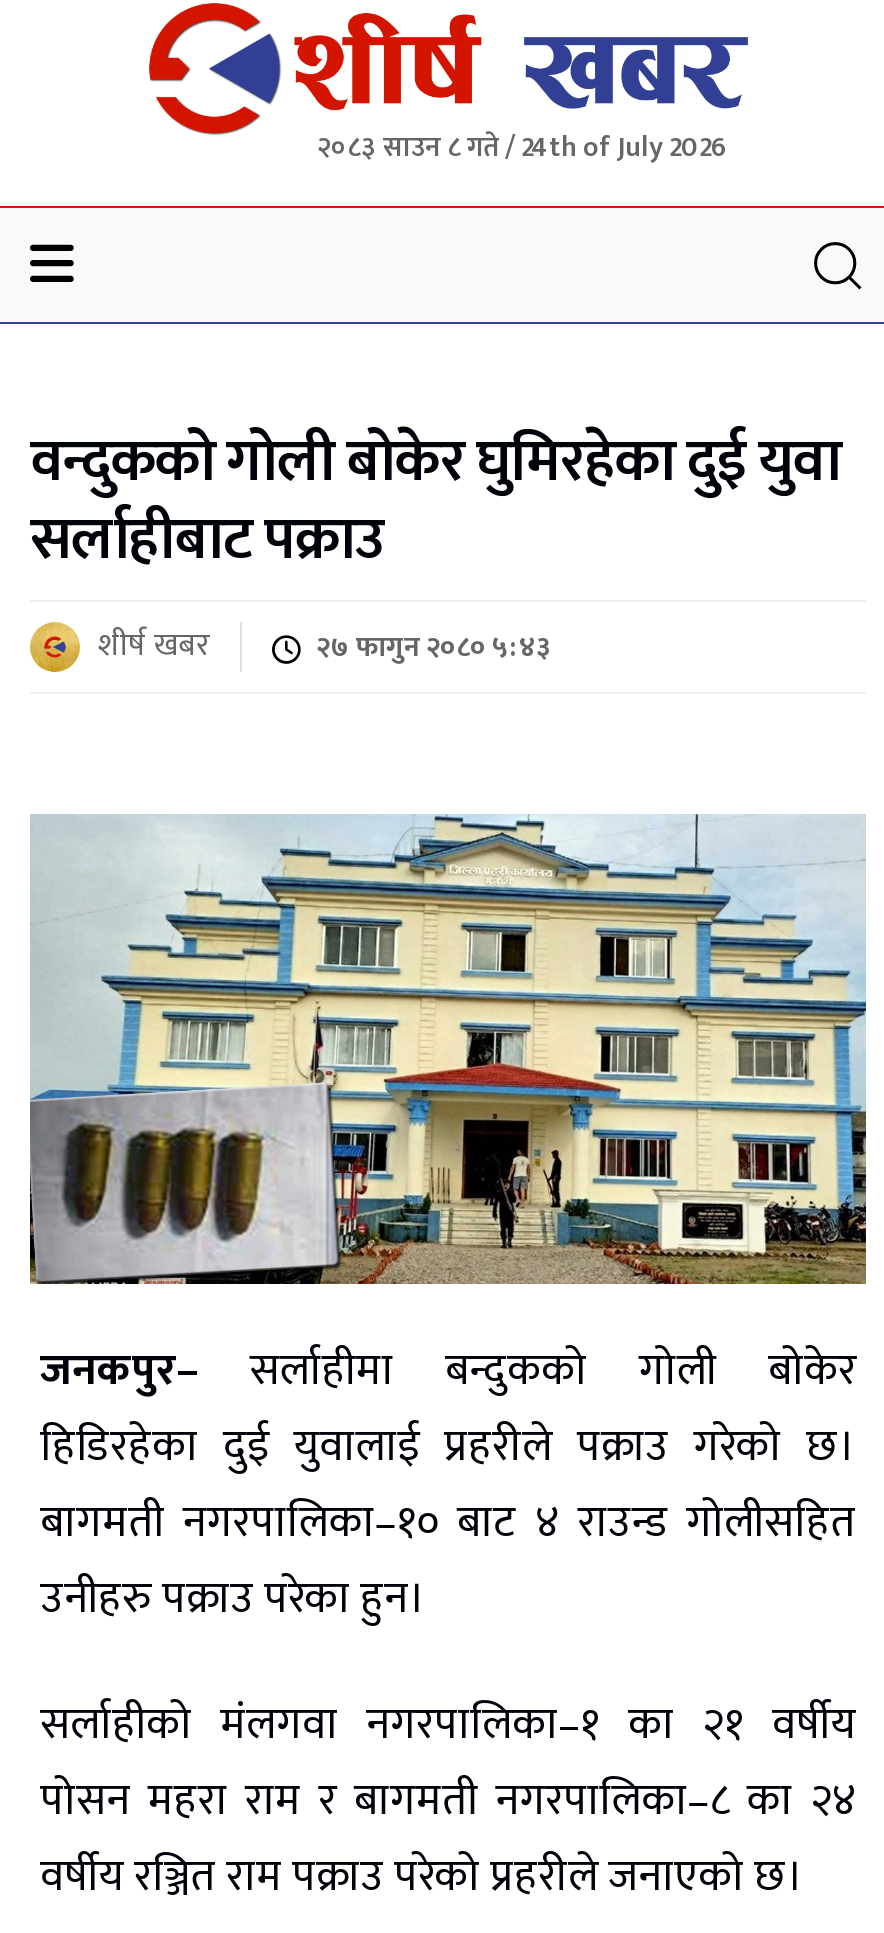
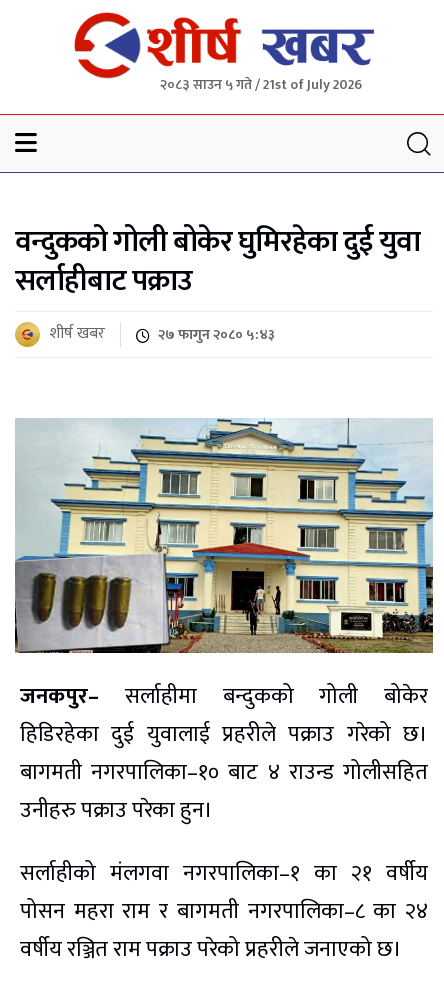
[317,124,727,170] २०८३ साउन ८ गते / 24th of July 2026 -> [160,73,362,96] २०८३ साउन ५ गते / 21st of July 2026

